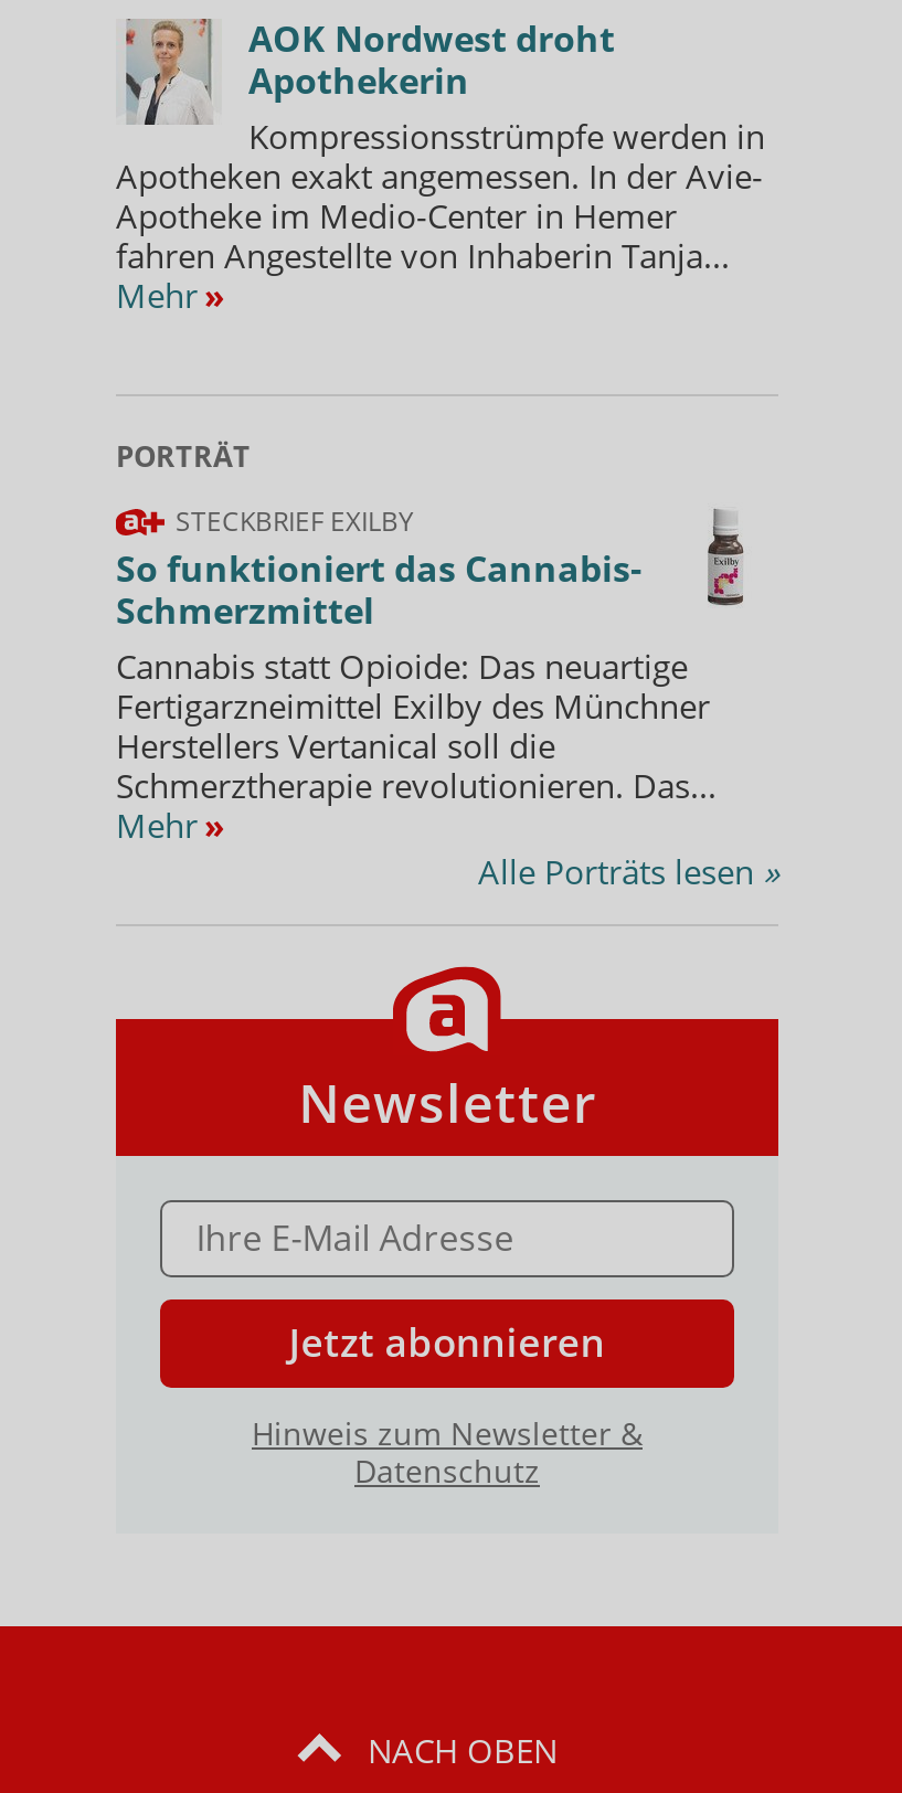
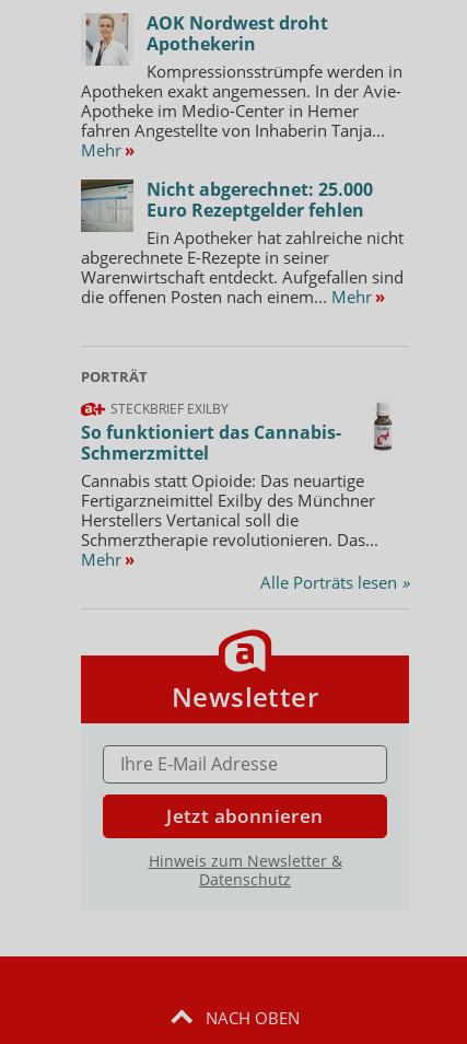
none -> [80,177,404,307] [image] | Nicht abgerechnet: 25.000 | Euro Rezeptgelder fehlen | Ein Apotheker hat zahlreiche nicht | abgerechnete E-Rezepte in seiner | Warenwirtschaft entdeckt. Aufgefallen sind | die offenen Posten nach einem... Mehr »

